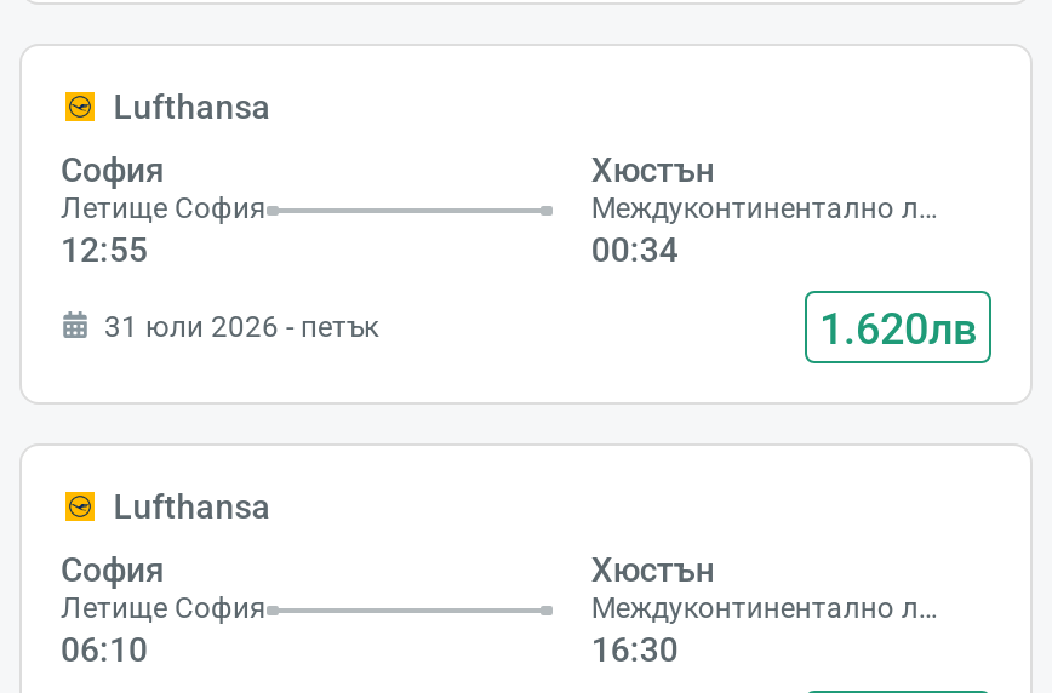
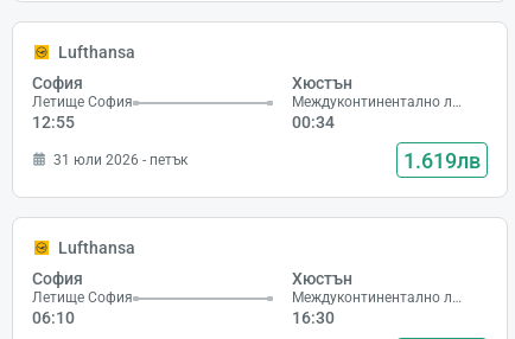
[819,302,977,353] 1.620лв -> [403,148,481,173] 1.619лв

